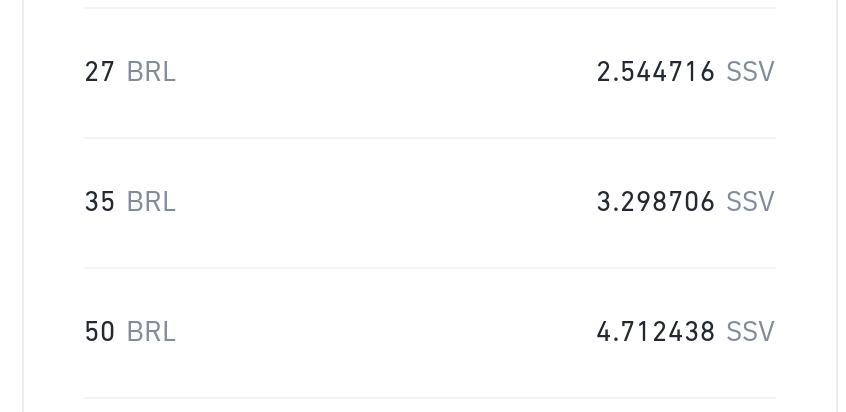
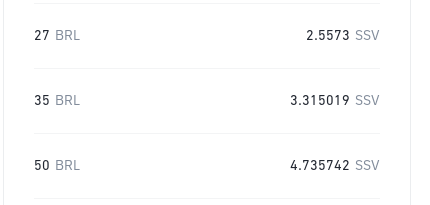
[596,59,776,87] 2.544716 SSV -> [306,29,380,43] 2.5573 SSV
[596,189,776,217] 3.298706 SSV -> [290,94,380,108] 3.315019 SSV
[596,319,776,347] 4.712438 SSV -> [290,159,380,173] 4.735742 SSV

